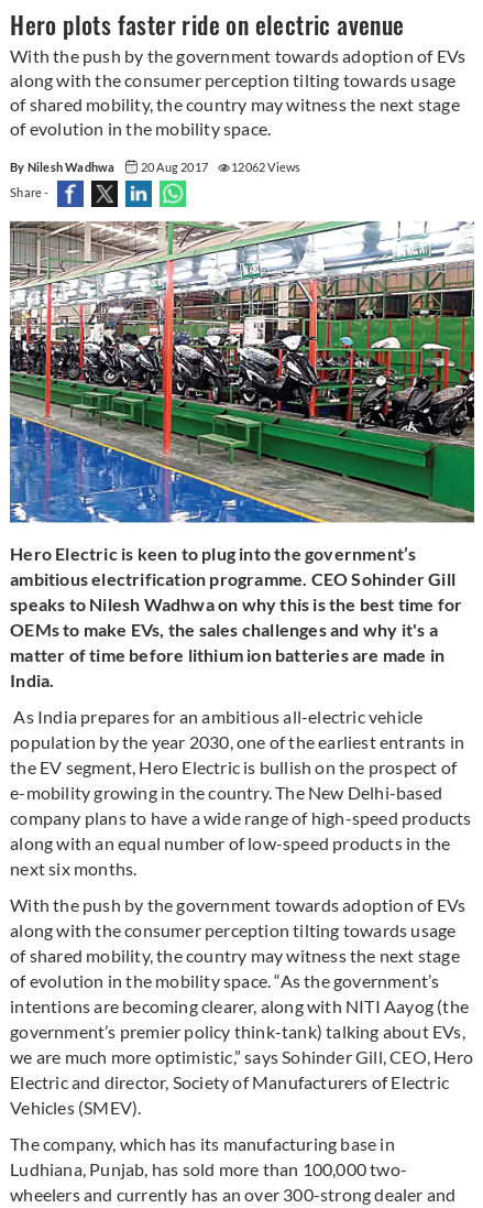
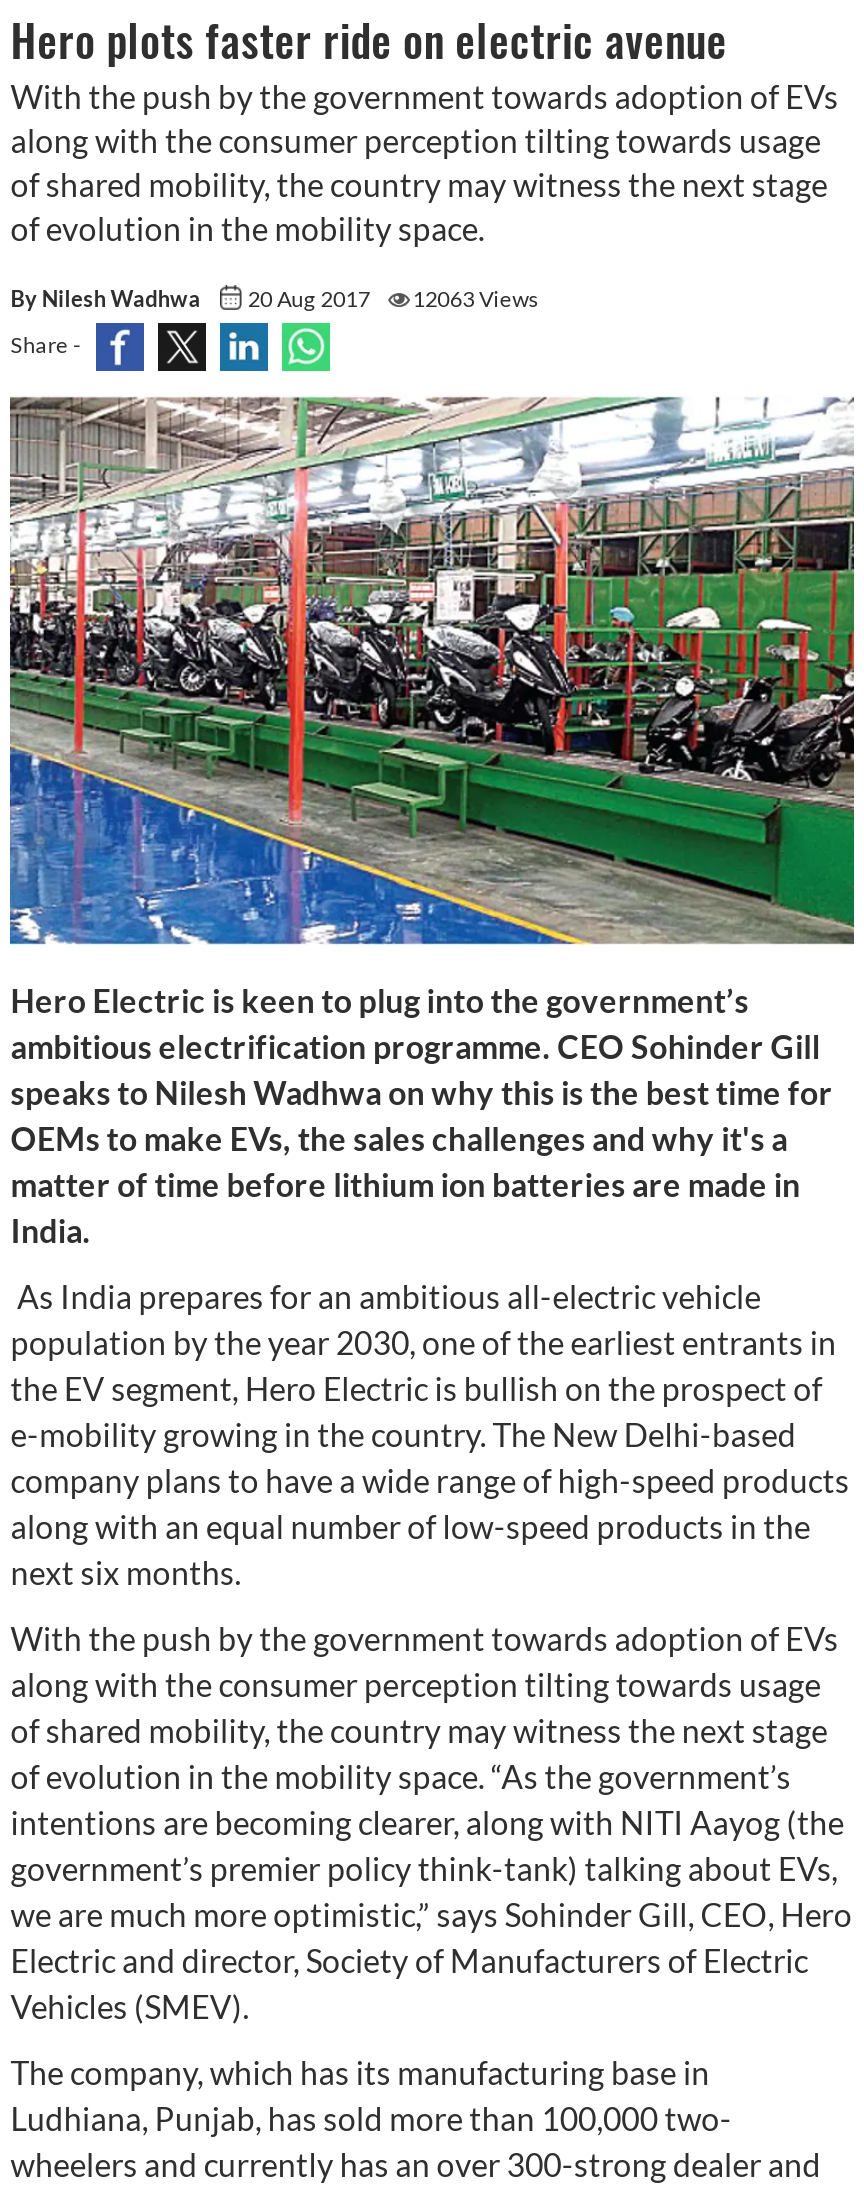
[10,160,301,174] By Nilesh Wadhwa 20 Aug 2017 12062 Views -> [10,285,539,311] By Nilesh Wadhwa 20 Aug 2017 12063 Views

